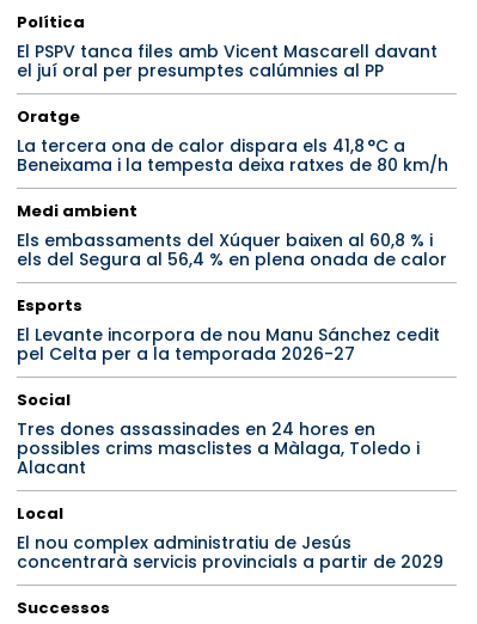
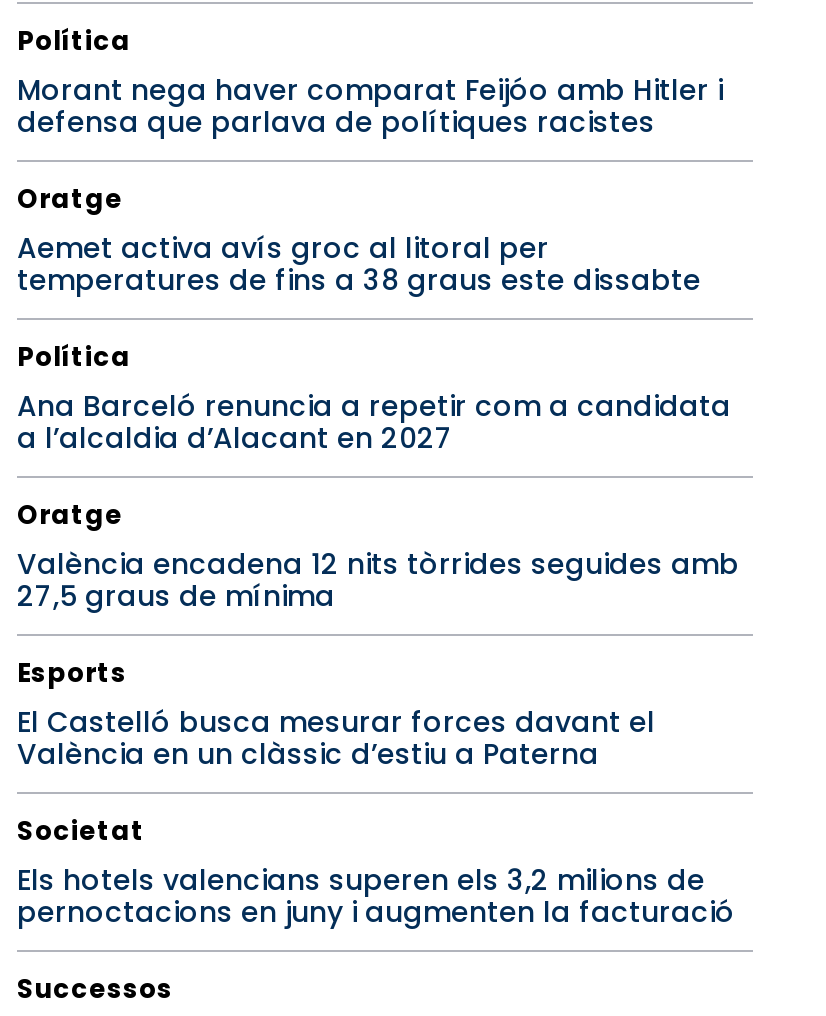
[17,40,438,83] El PSPV tanca files amb Vicent Mascarell davant | el juí oral per presumptes calúmnies al PP -> [17,71,723,143] Morant nega haver comparat Feijóo amb Hitler i | defensa que parlava de polítiques racistes
[17,134,448,272] La tercera ona de calor dispara els 41,8 °C a | Beneixama i la tempesta deixa ratxes de 80 km/h | Medi ambient | Els embassaments del Xúquer baixen al 60,8 % i | els del Segura al 56,4 % en plena onada de calor -> [17,229,739,617] Aemet activa avís groc al litoral per | temperatures de fins a 38 graus este dissabte | Política | Ana Barceló renuncia a repetir com a candidata | a l’alcaldia d’Alacant en 2027 | Oratge | València encadena 12 nits tòrrides seguides amb | 27,5 graus de mínima
moved [17,295,82,317] -> [17,655,127,693]: Esports
[17,323,444,574] El Levante incorpora de nou Manu Sánchez cedit | pel Celta per a la temporada 2026-27 | Social | Tres dones assassinades en 24 hores en | possibles crims masclistes a Màlaga, Toledo i | Alacant | Local | El nou complex administratiu de Jesús | concentrarà servicis provincials a partir de 2029 -> [17,703,735,933] El Castelló busca mesurar forces davant el | València en un clàssic d’estiu a Paterna | Societat | Els hotels valencians superen els 3,2 milions de | pernoctacions en juny i augmenten la facturació

